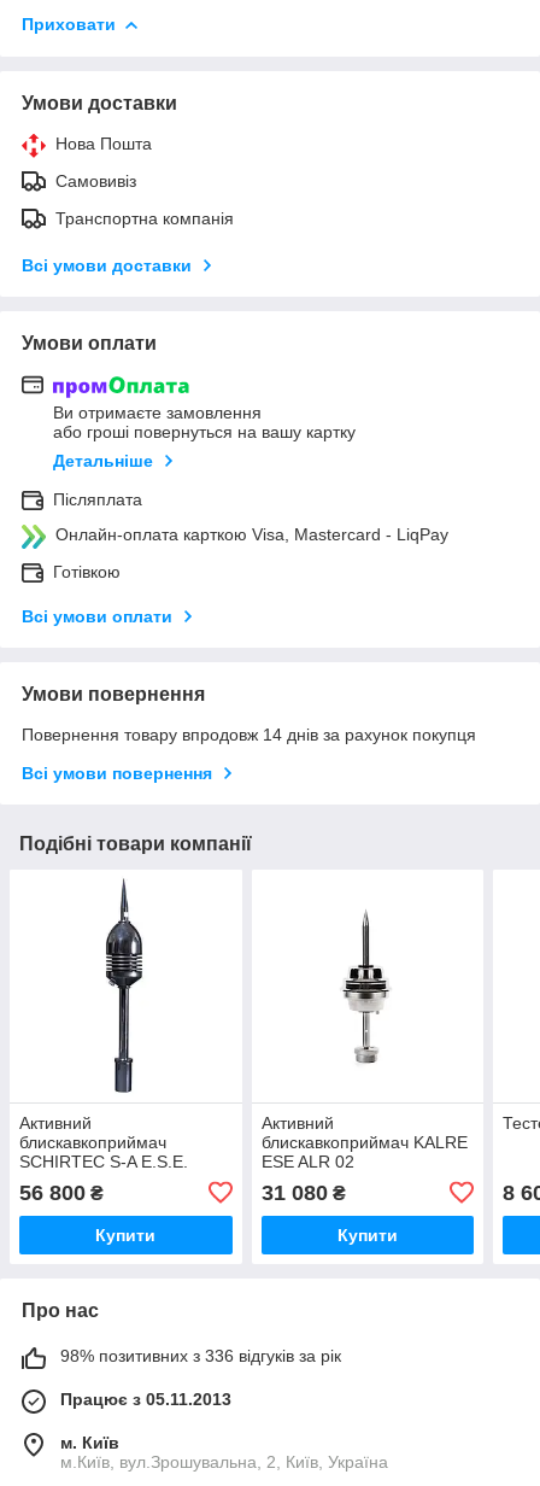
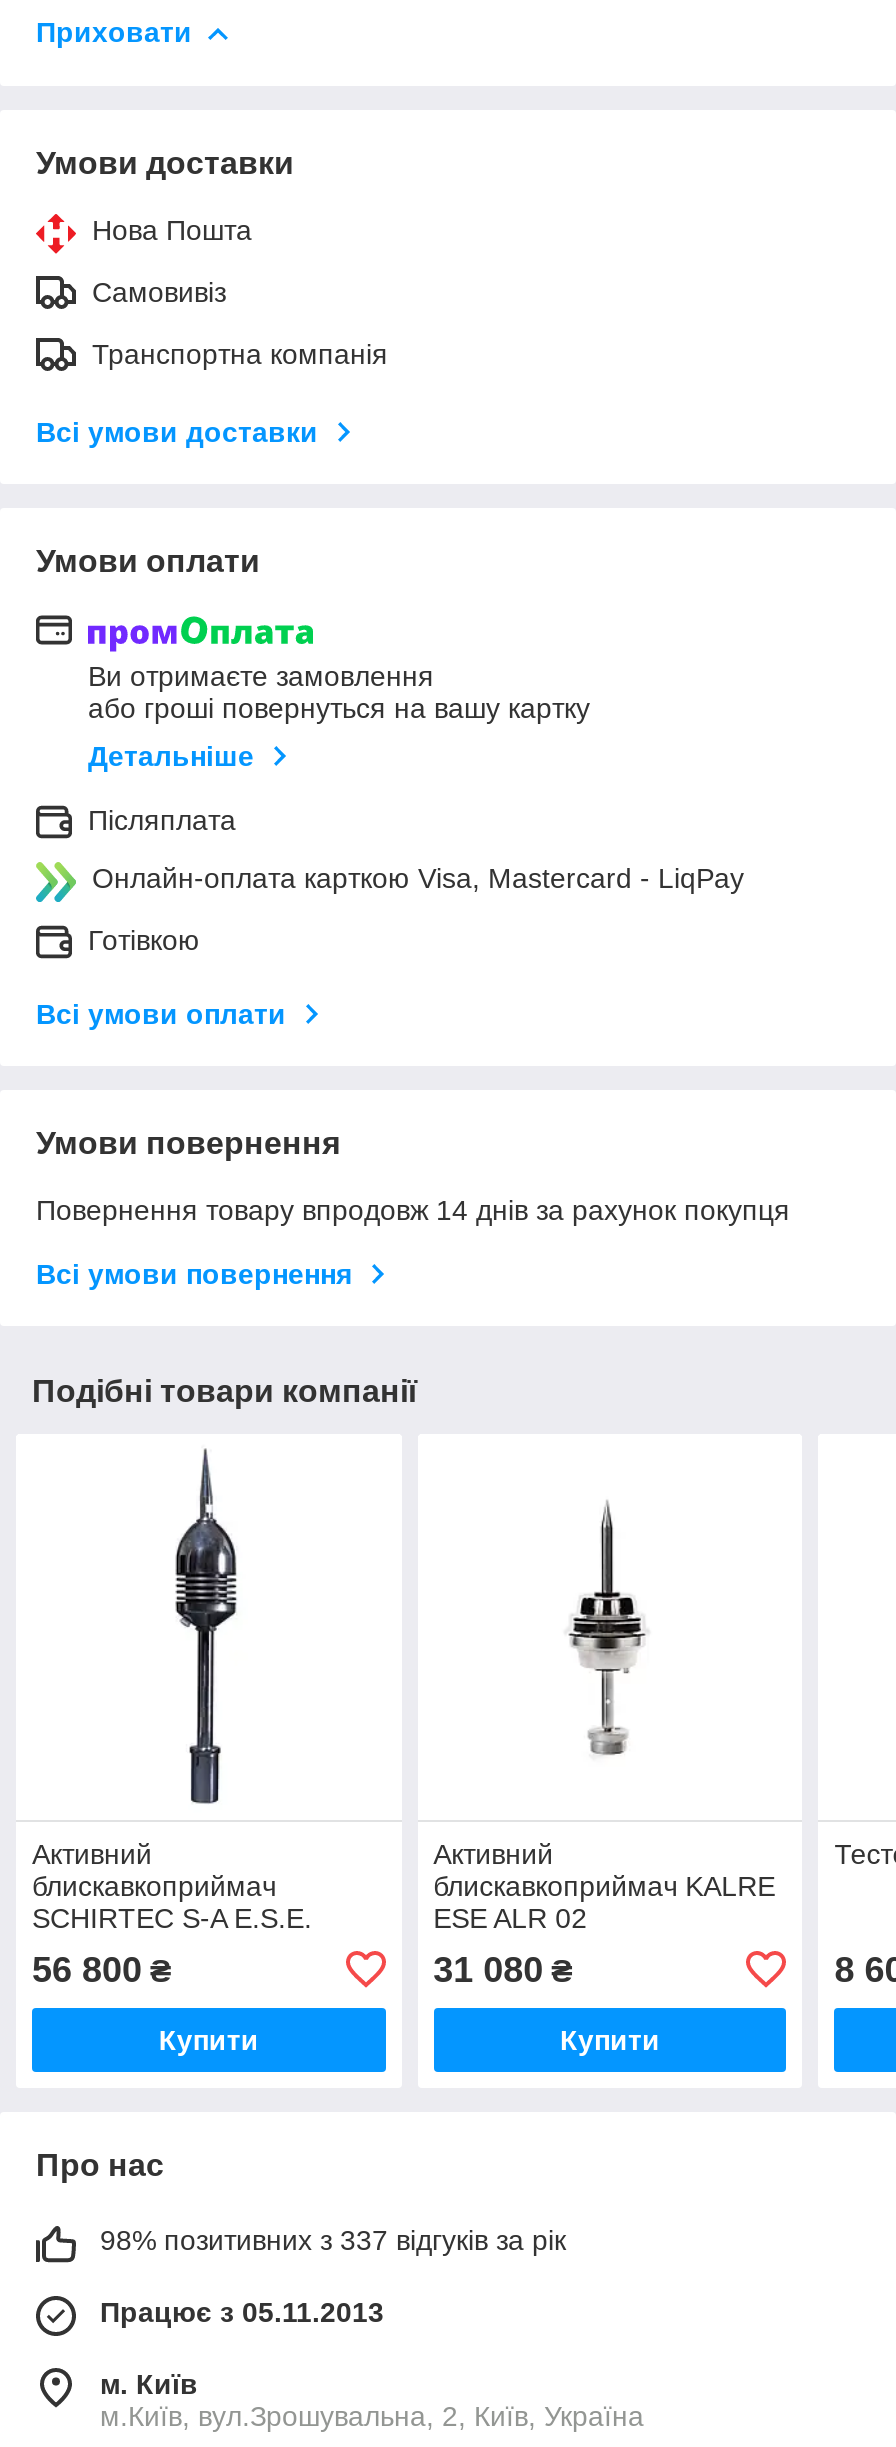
[60,1346,341,1365] 98% позитивних з 336 відгуків за рік -> [100,2224,566,2256] 98% позитивних з 337 відгуків за рік

